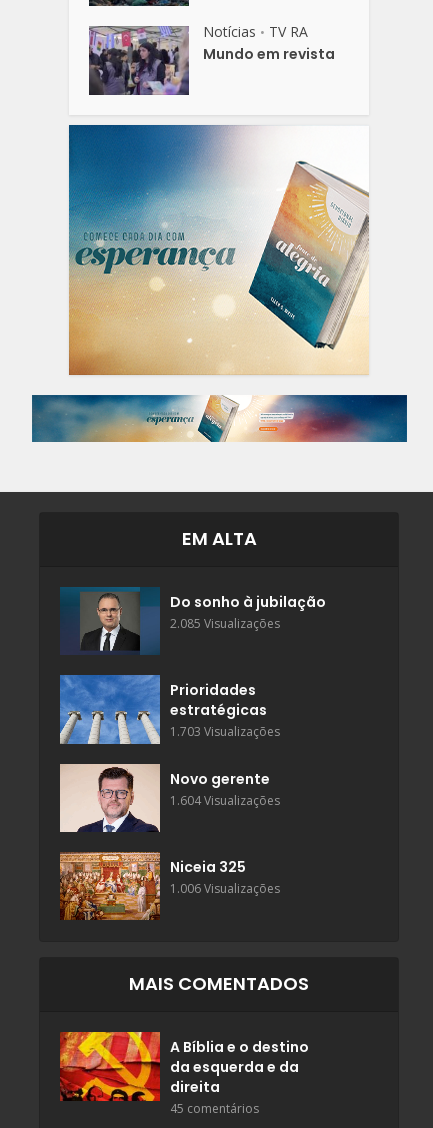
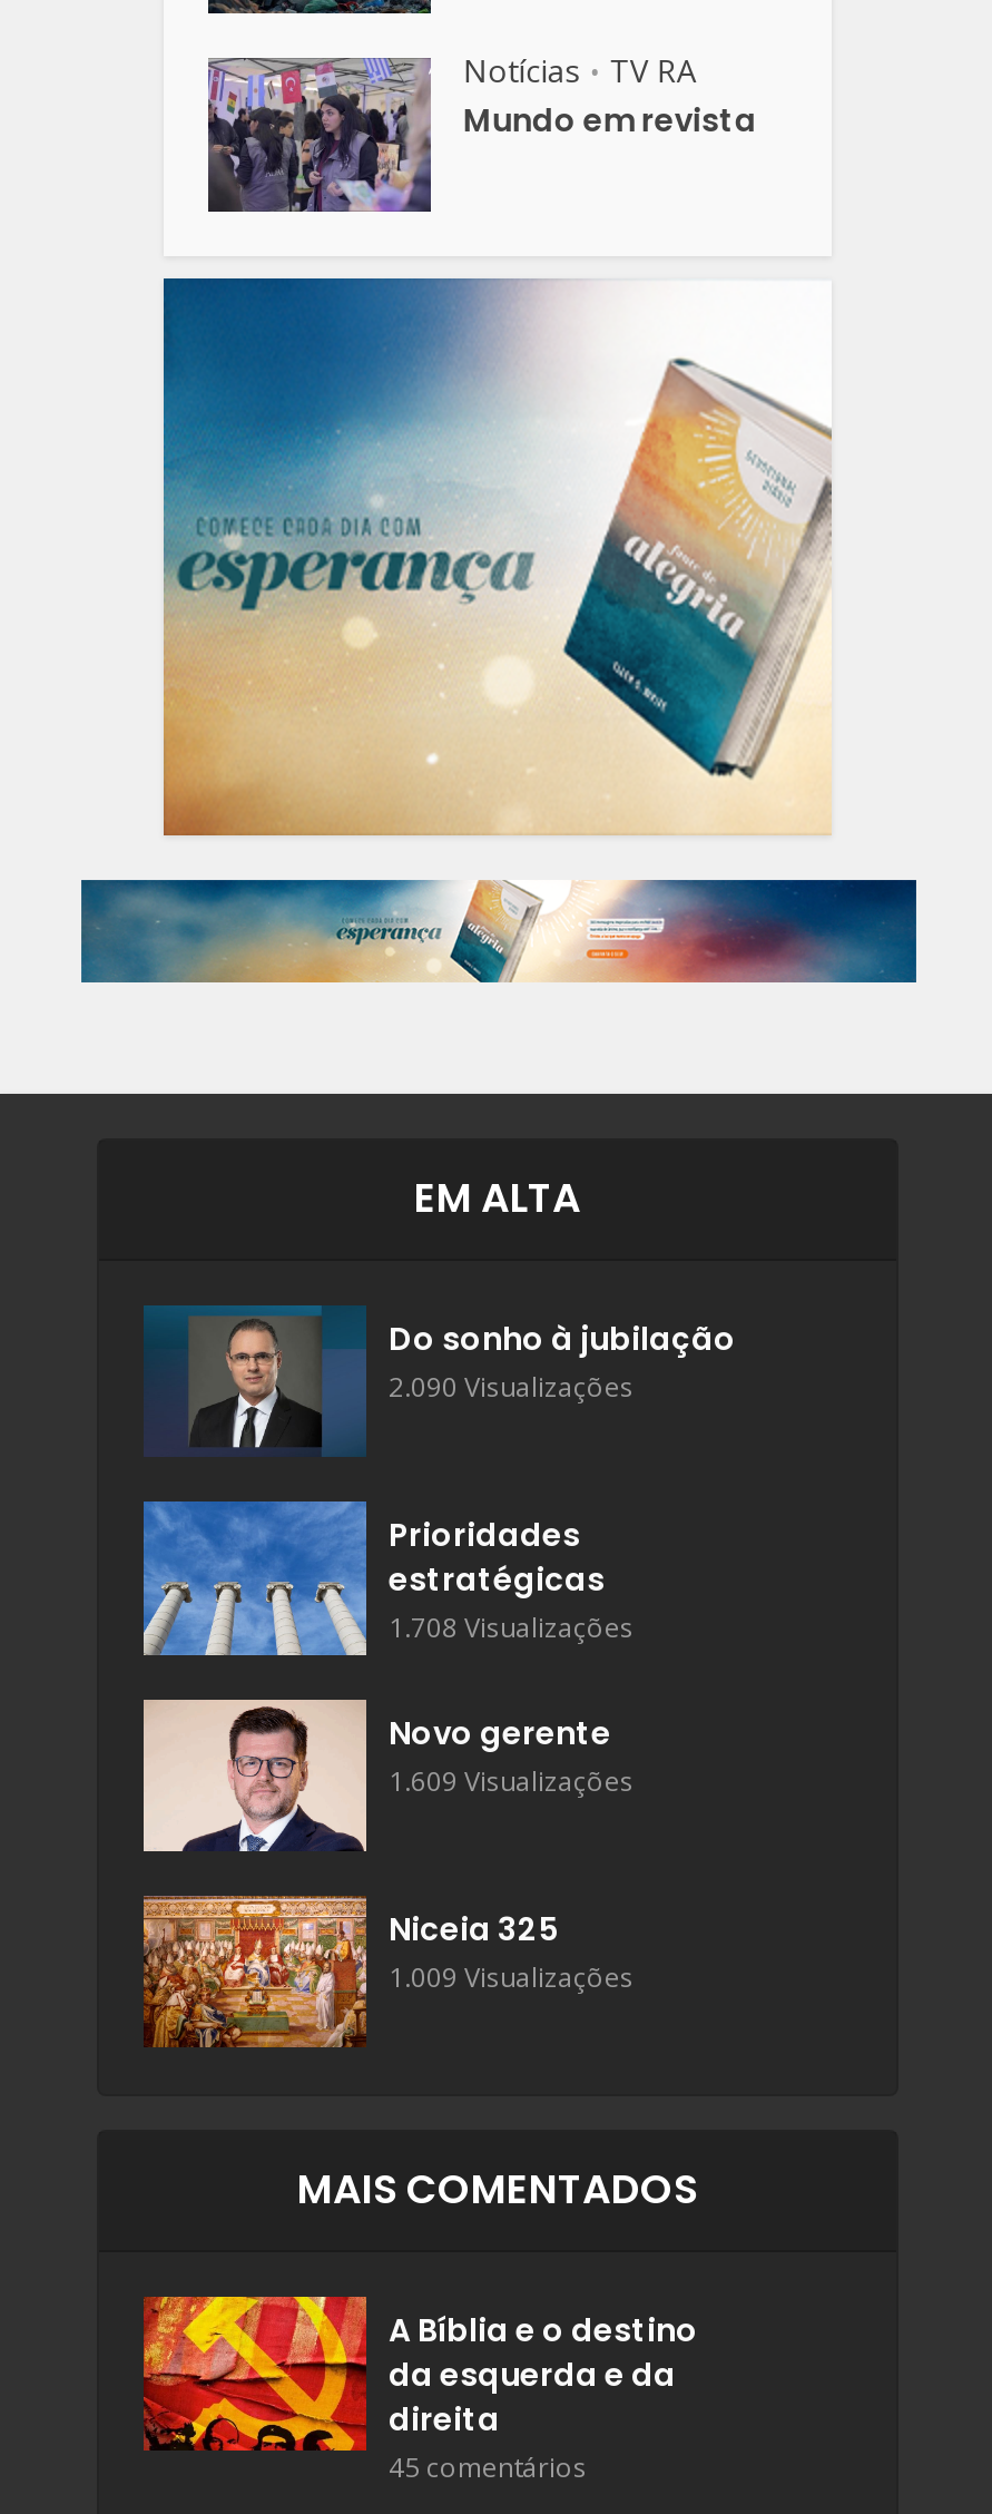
[170,615,280,632] 2.085 Visualizações -> [389,1368,633,1406] 2.090 Visualizações
[170,723,280,740] 1.703 Visualizações -> [389,1610,633,1647] 1.708 Visualizações
[170,792,280,809] 1.604 Visualizações -> [389,1762,633,1800] 1.609 Visualizações
[170,880,280,897] 1.006 Visualizações -> [389,1958,633,1996] 1.009 Visualizações

